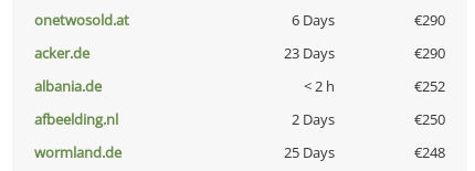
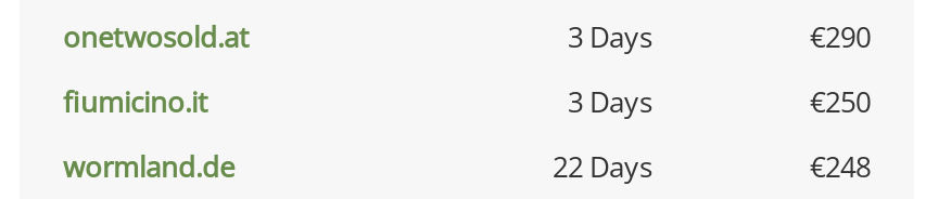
[291,10,334,30] 6 Days -> [568,17,652,56] 3 Days
[34,43,445,129] acker.de | 23 Days | €290 | albania.de | < 2 h | €252 | afbeelding.nl | 2 Days -> [63,82,652,121] fiumicino.it | 3 Days
[283,142,334,162] 25 Days -> [553,147,652,186] 22 Days

